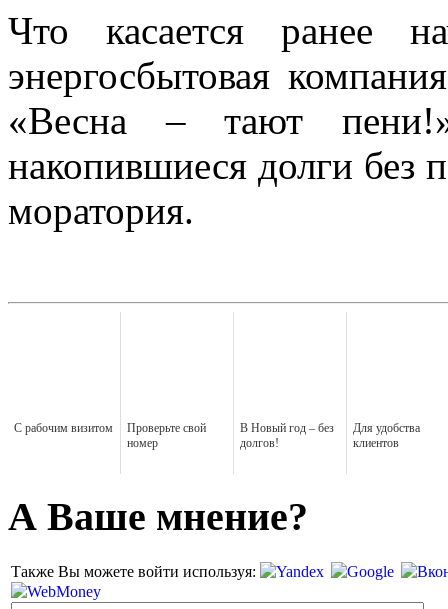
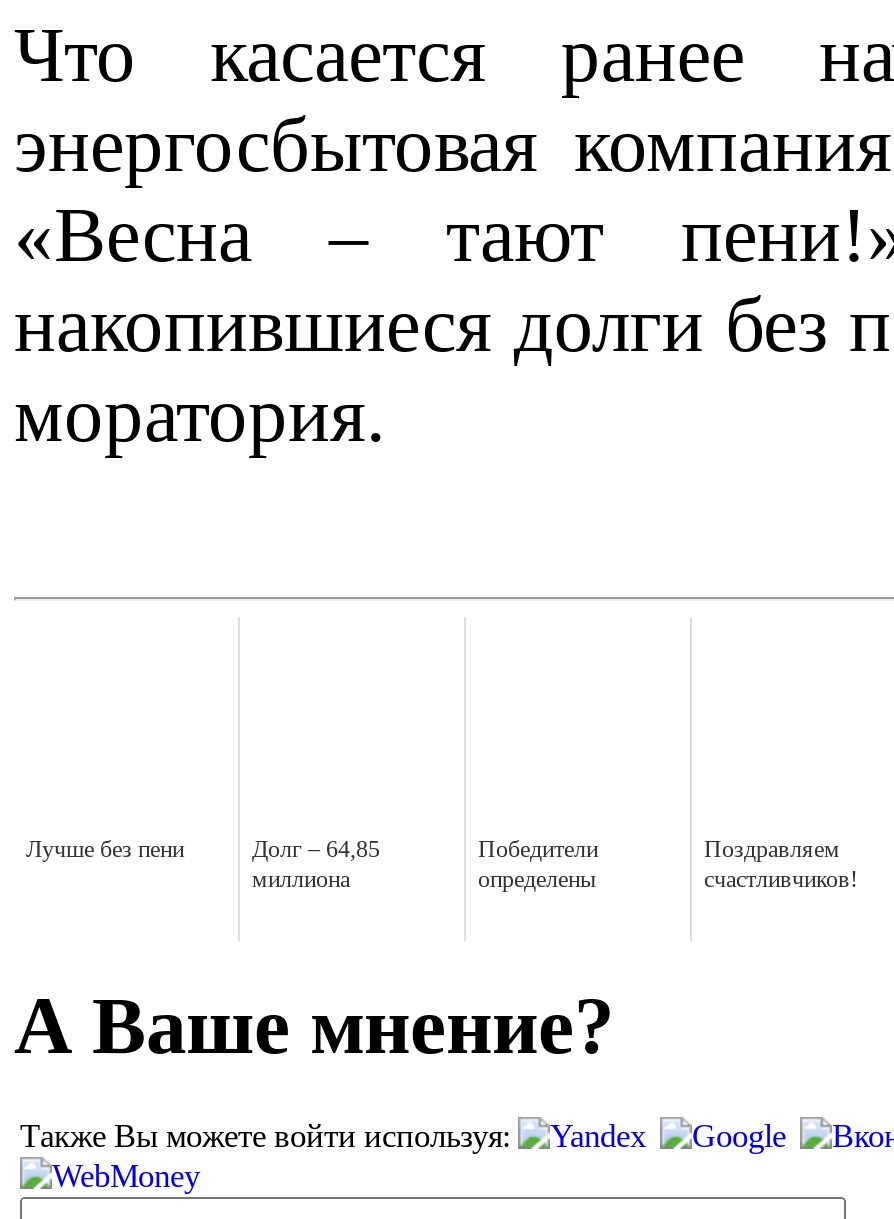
[14,421,206,450] С рабочим визитом | Проверьте свой | номер -> [26,836,380,894] Лучше без пени | Долг – 64,85 | миллиона
[240,421,334,450] В Новый год – без | долгов! -> [478,836,598,894] Победители | определены
[353,421,420,450] Для удобства | клиентов -> [704,836,858,894] Поздравляем | счастливчиков!

